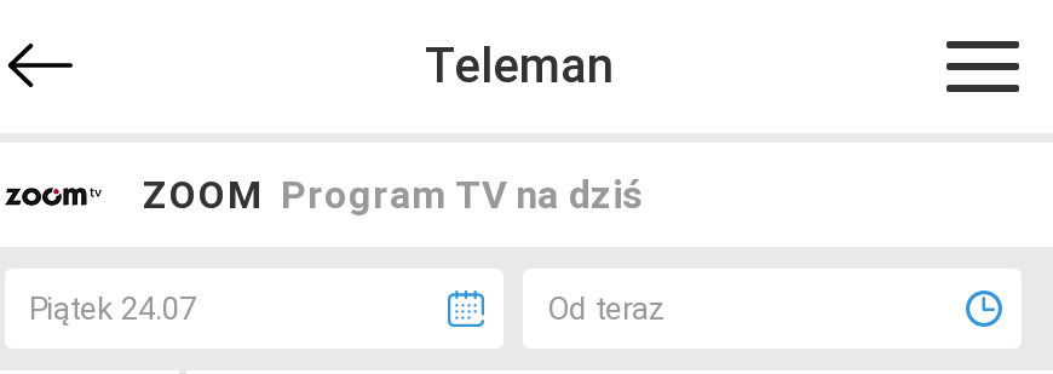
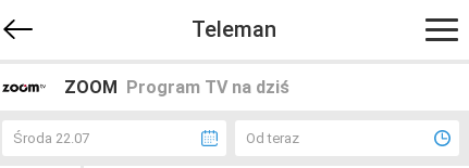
[29,290,196,327] Piątek 24.07 -> [13,130,89,146] Środa 22.07

